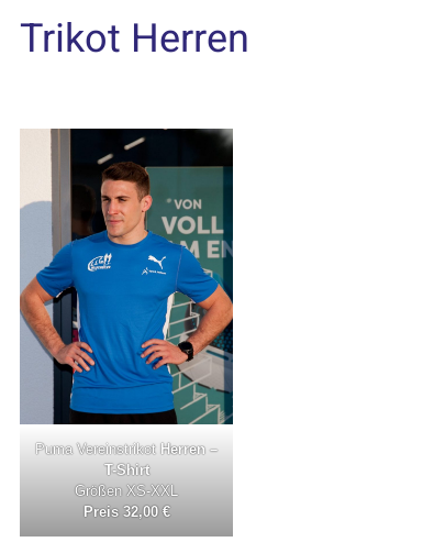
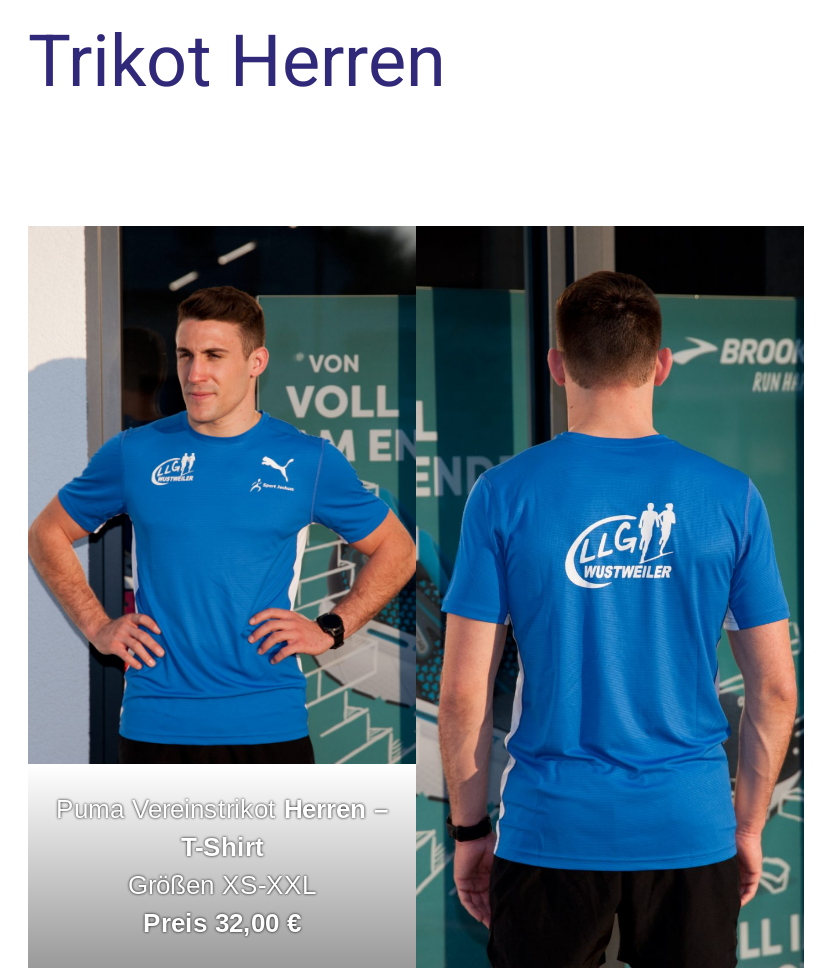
none -> [414,224,806,970] [image]

